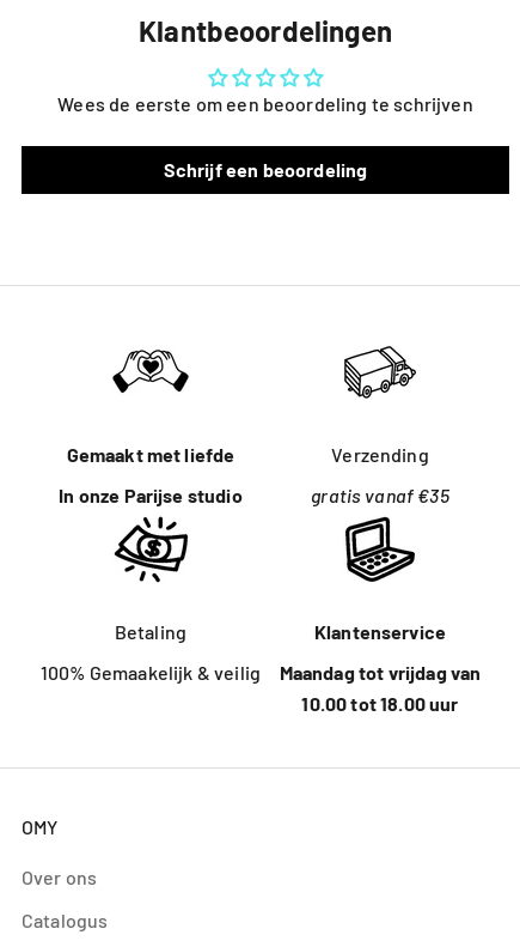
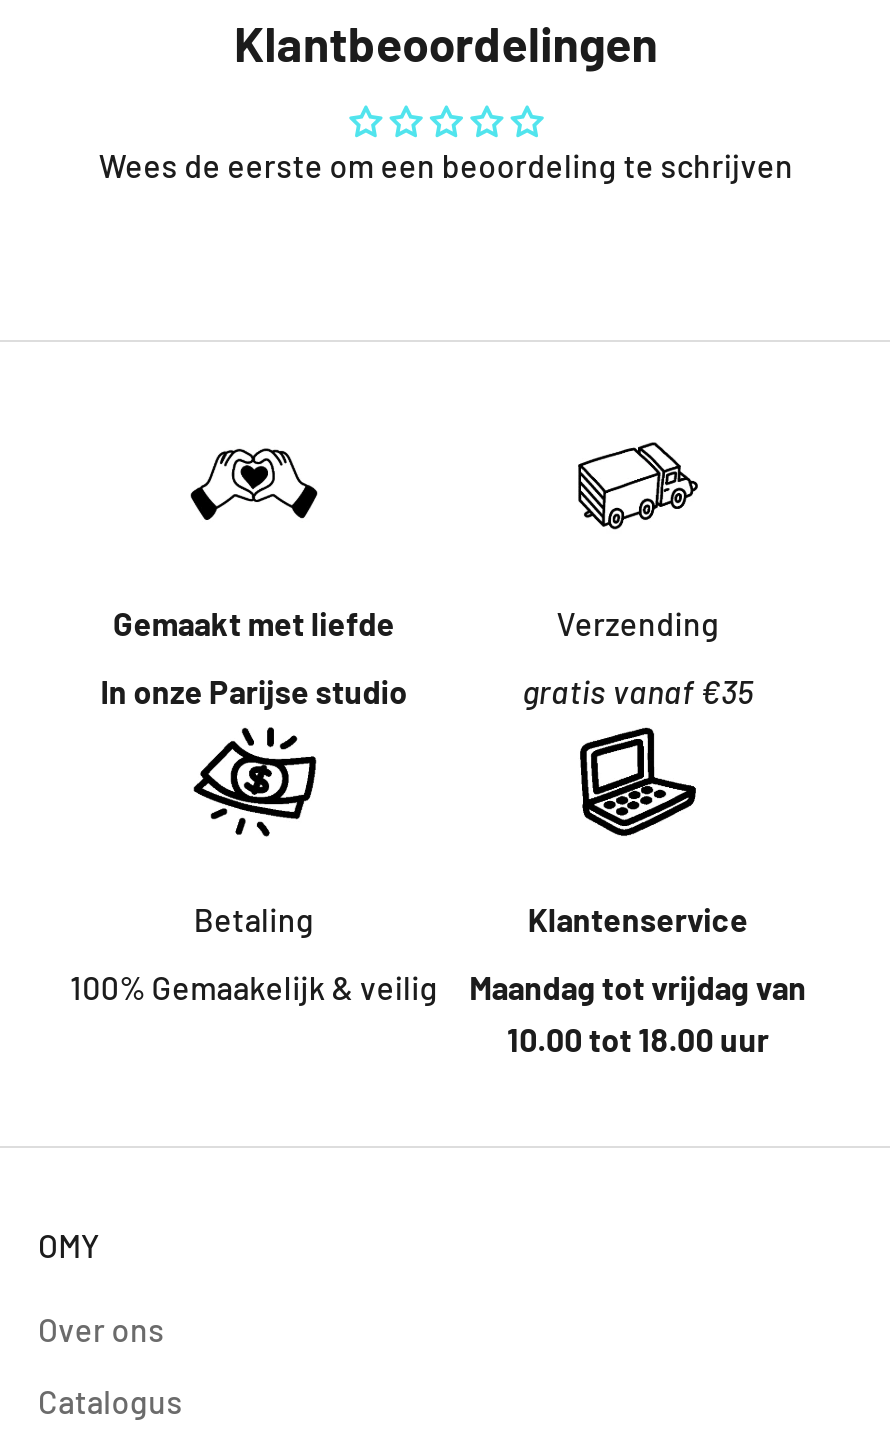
[163,158,367,181] Schrijf een beoordeling -> none

